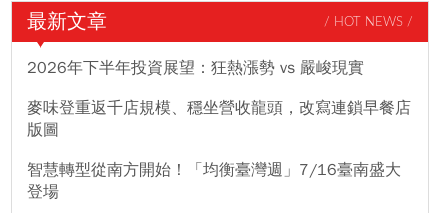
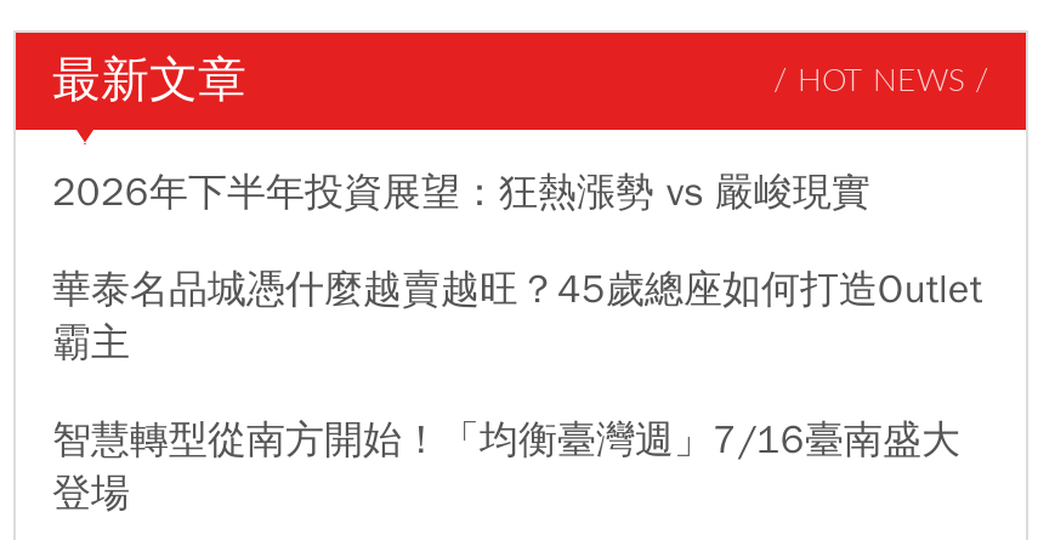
[27,98,411,140] 麥味登重返千店規模、穩坐營收龍頭，改寫連鎖早餐店 | 版圖 -> [52,267,982,369] 華泰名品城憑什麼越賣越旺？45歲總座如何打造Outlet | 霸主

